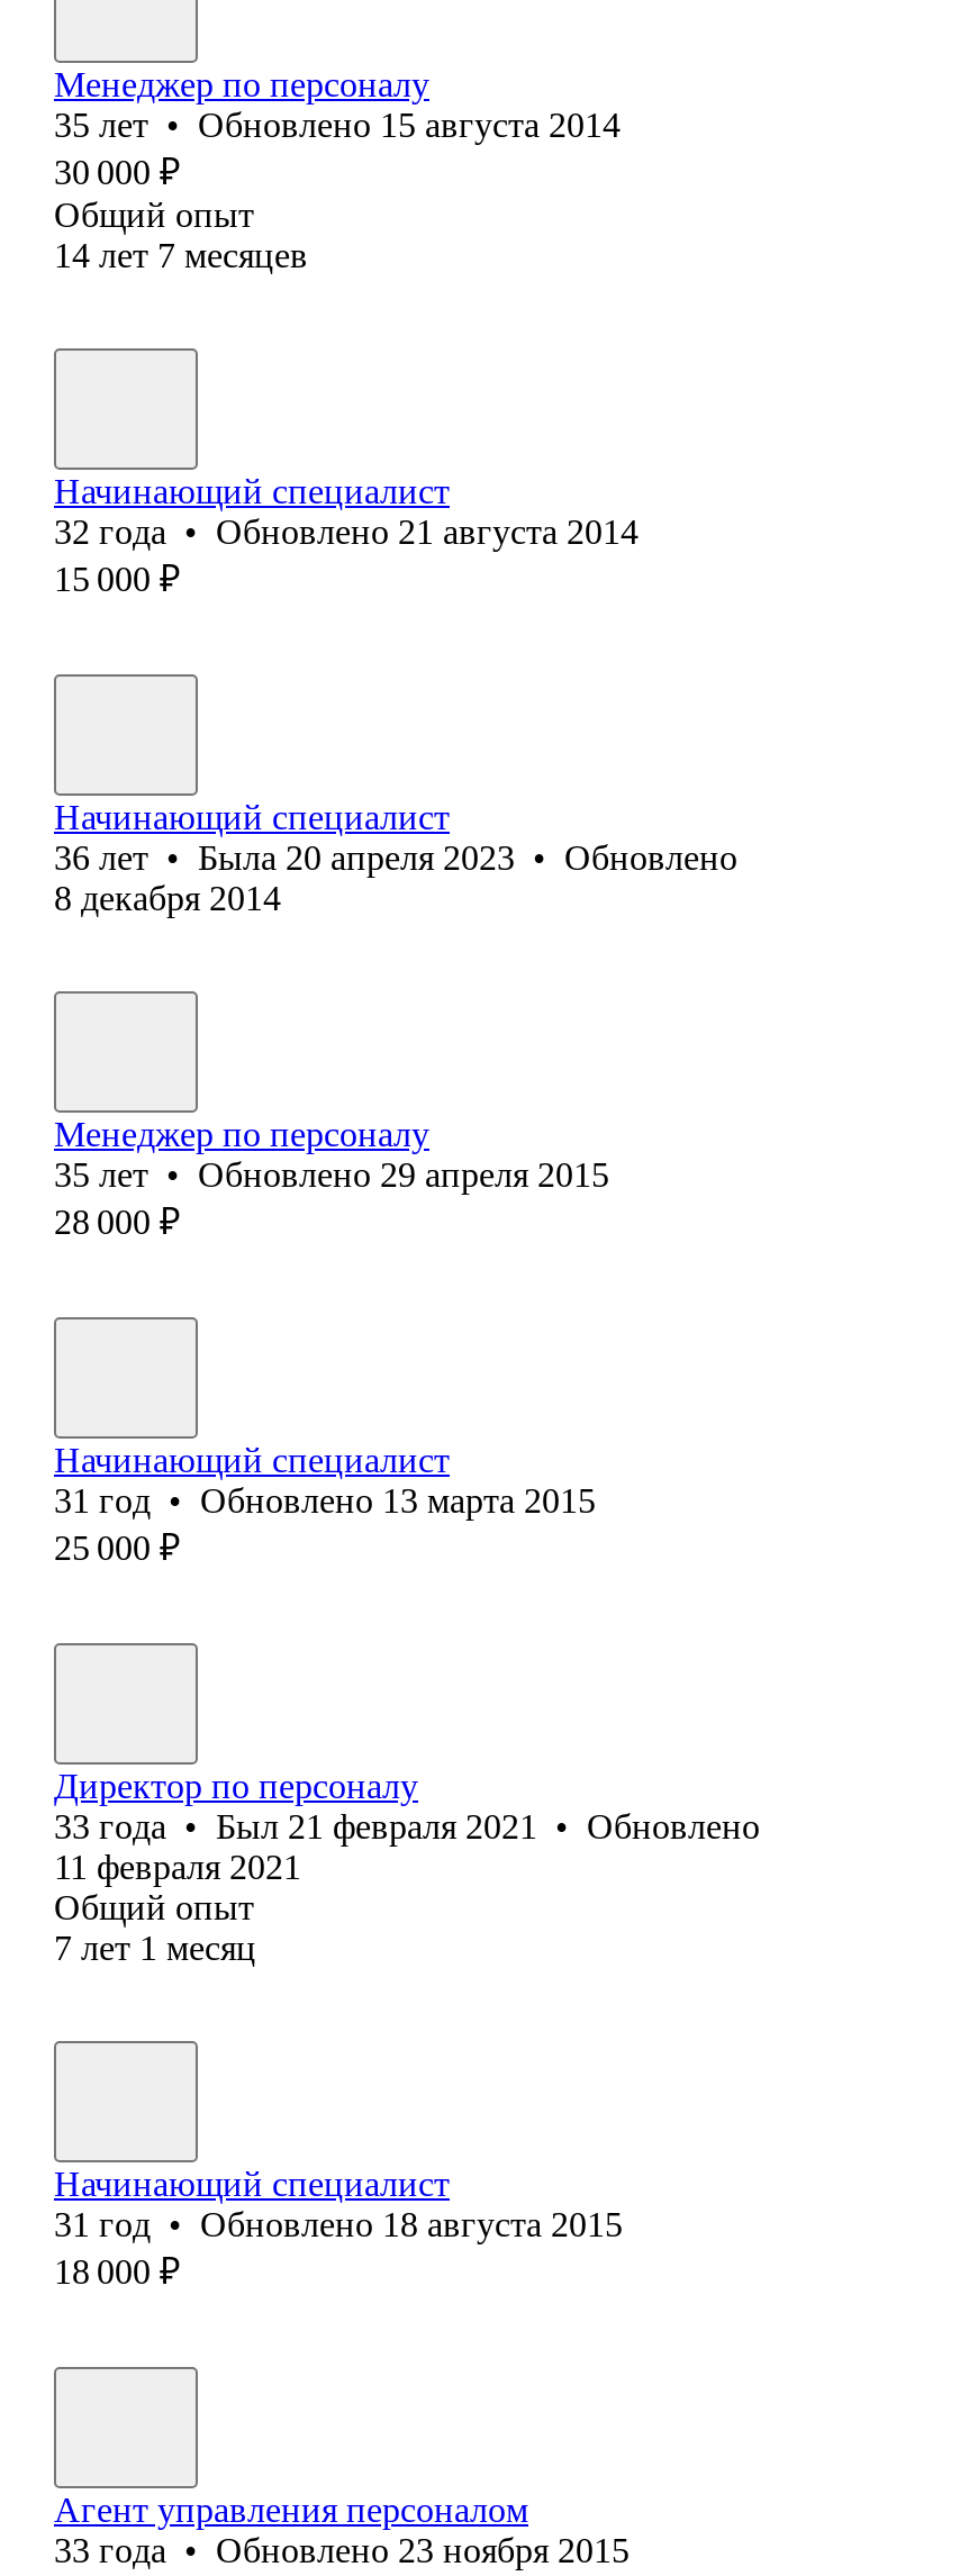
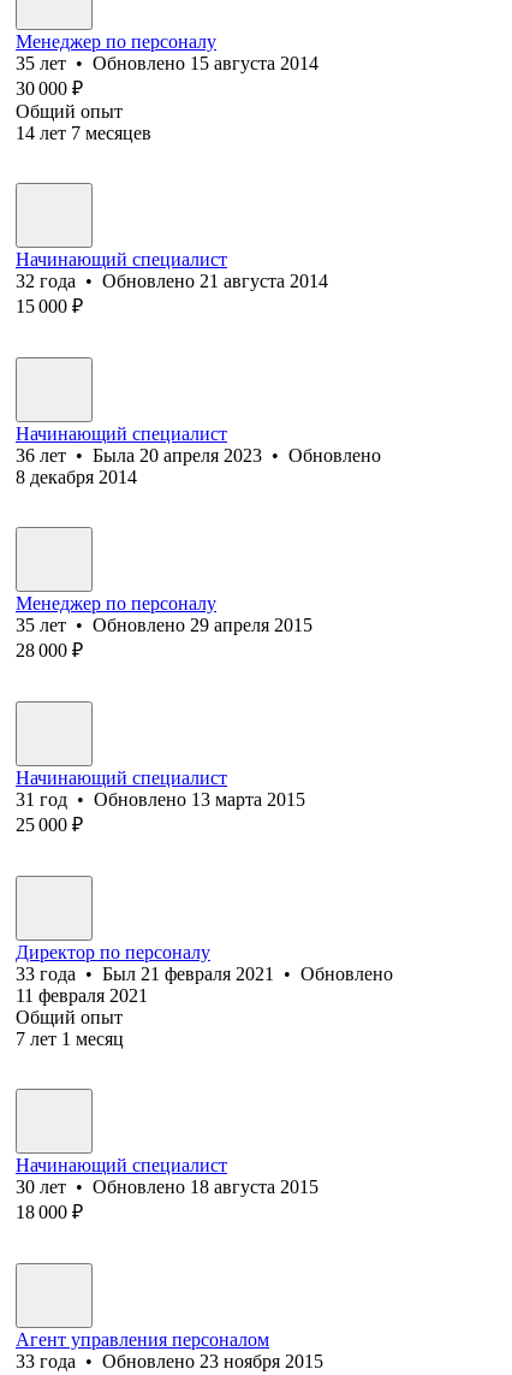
[54,2205,623,2243] 31 год • Обновлено 18 августа 2015 -> [16,1176,318,1197] 30 лет • Обновлено 18 августа 2015

